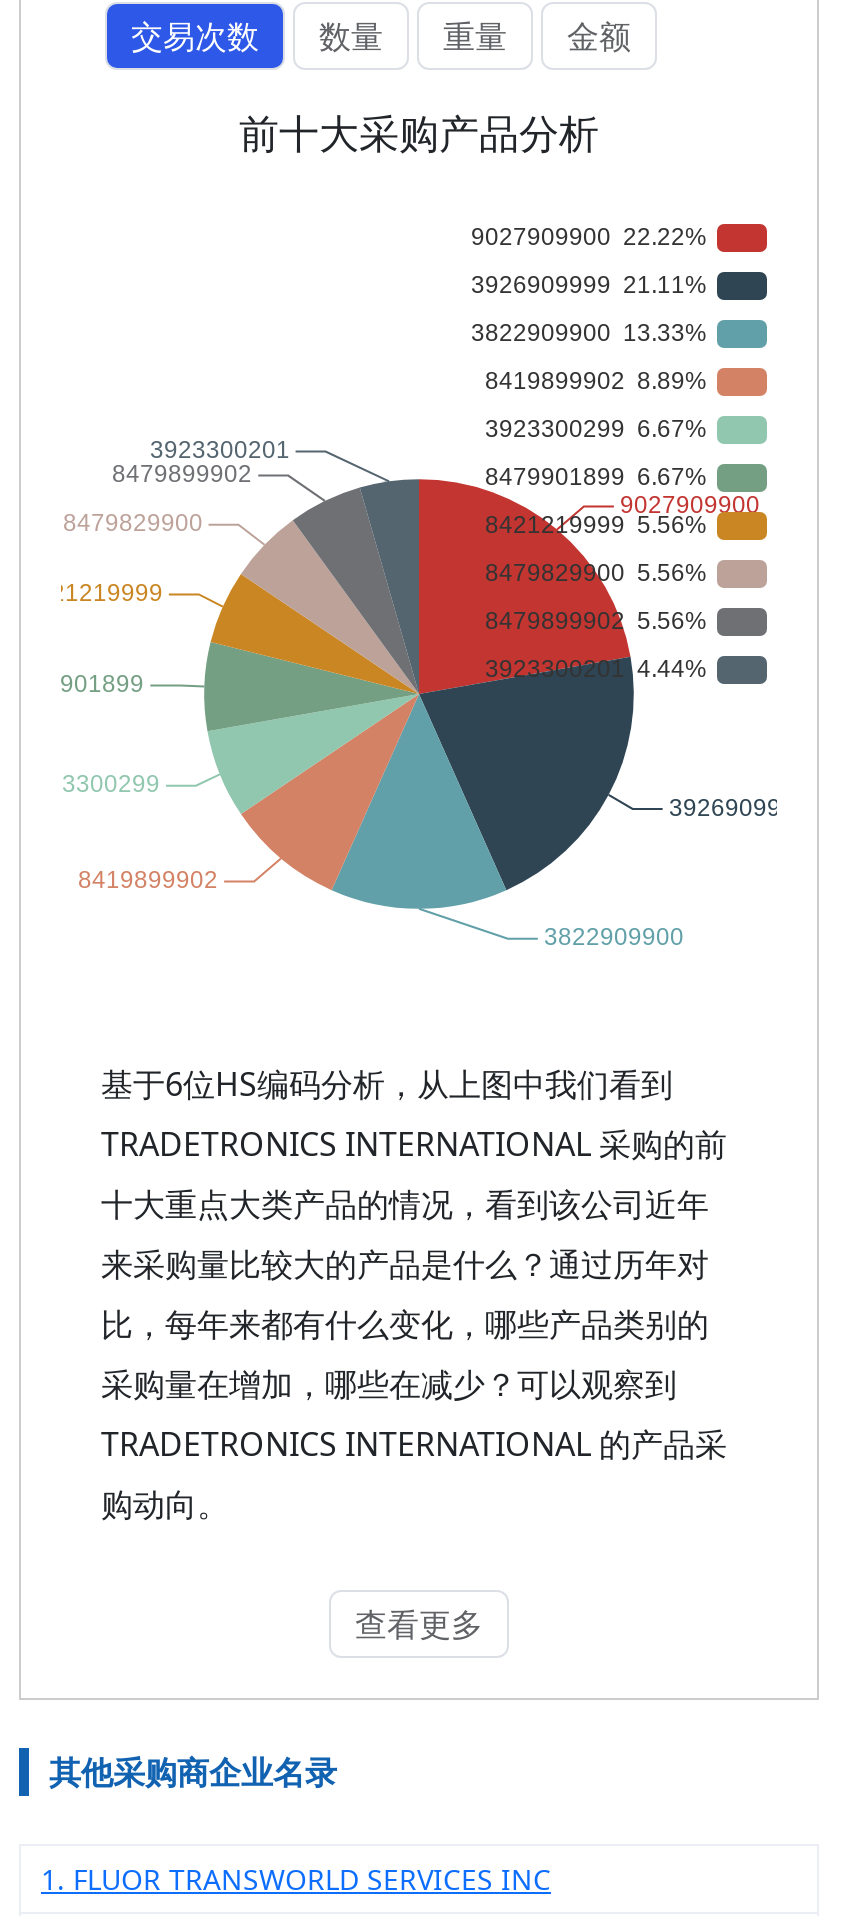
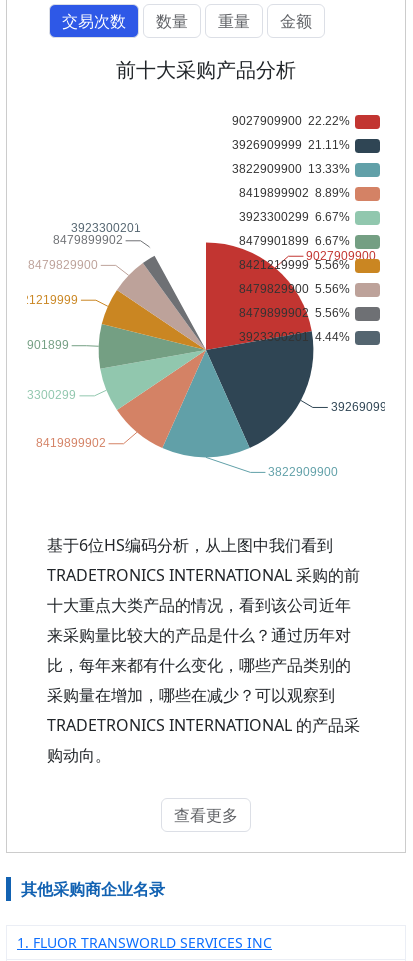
[295,448,421,690] [image] -> [146,228,207,349] [image]

